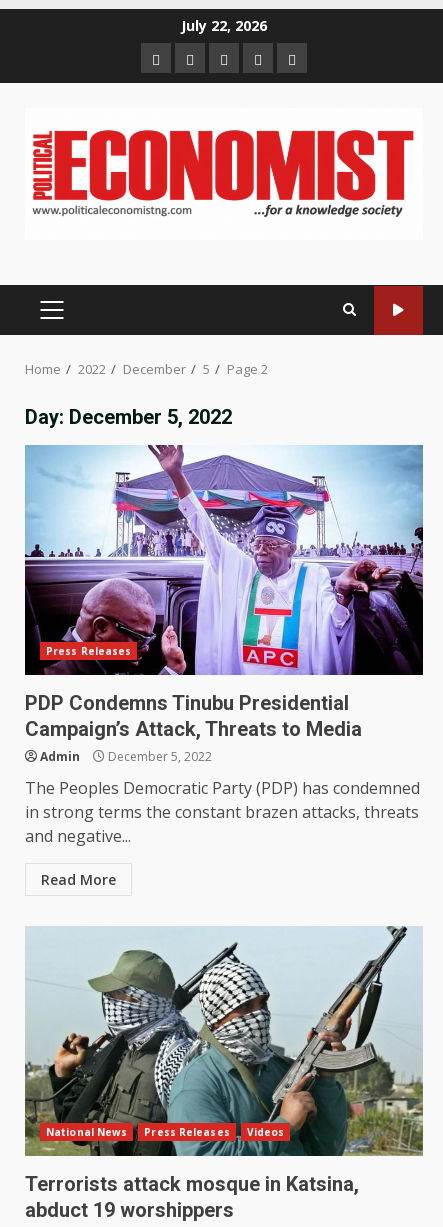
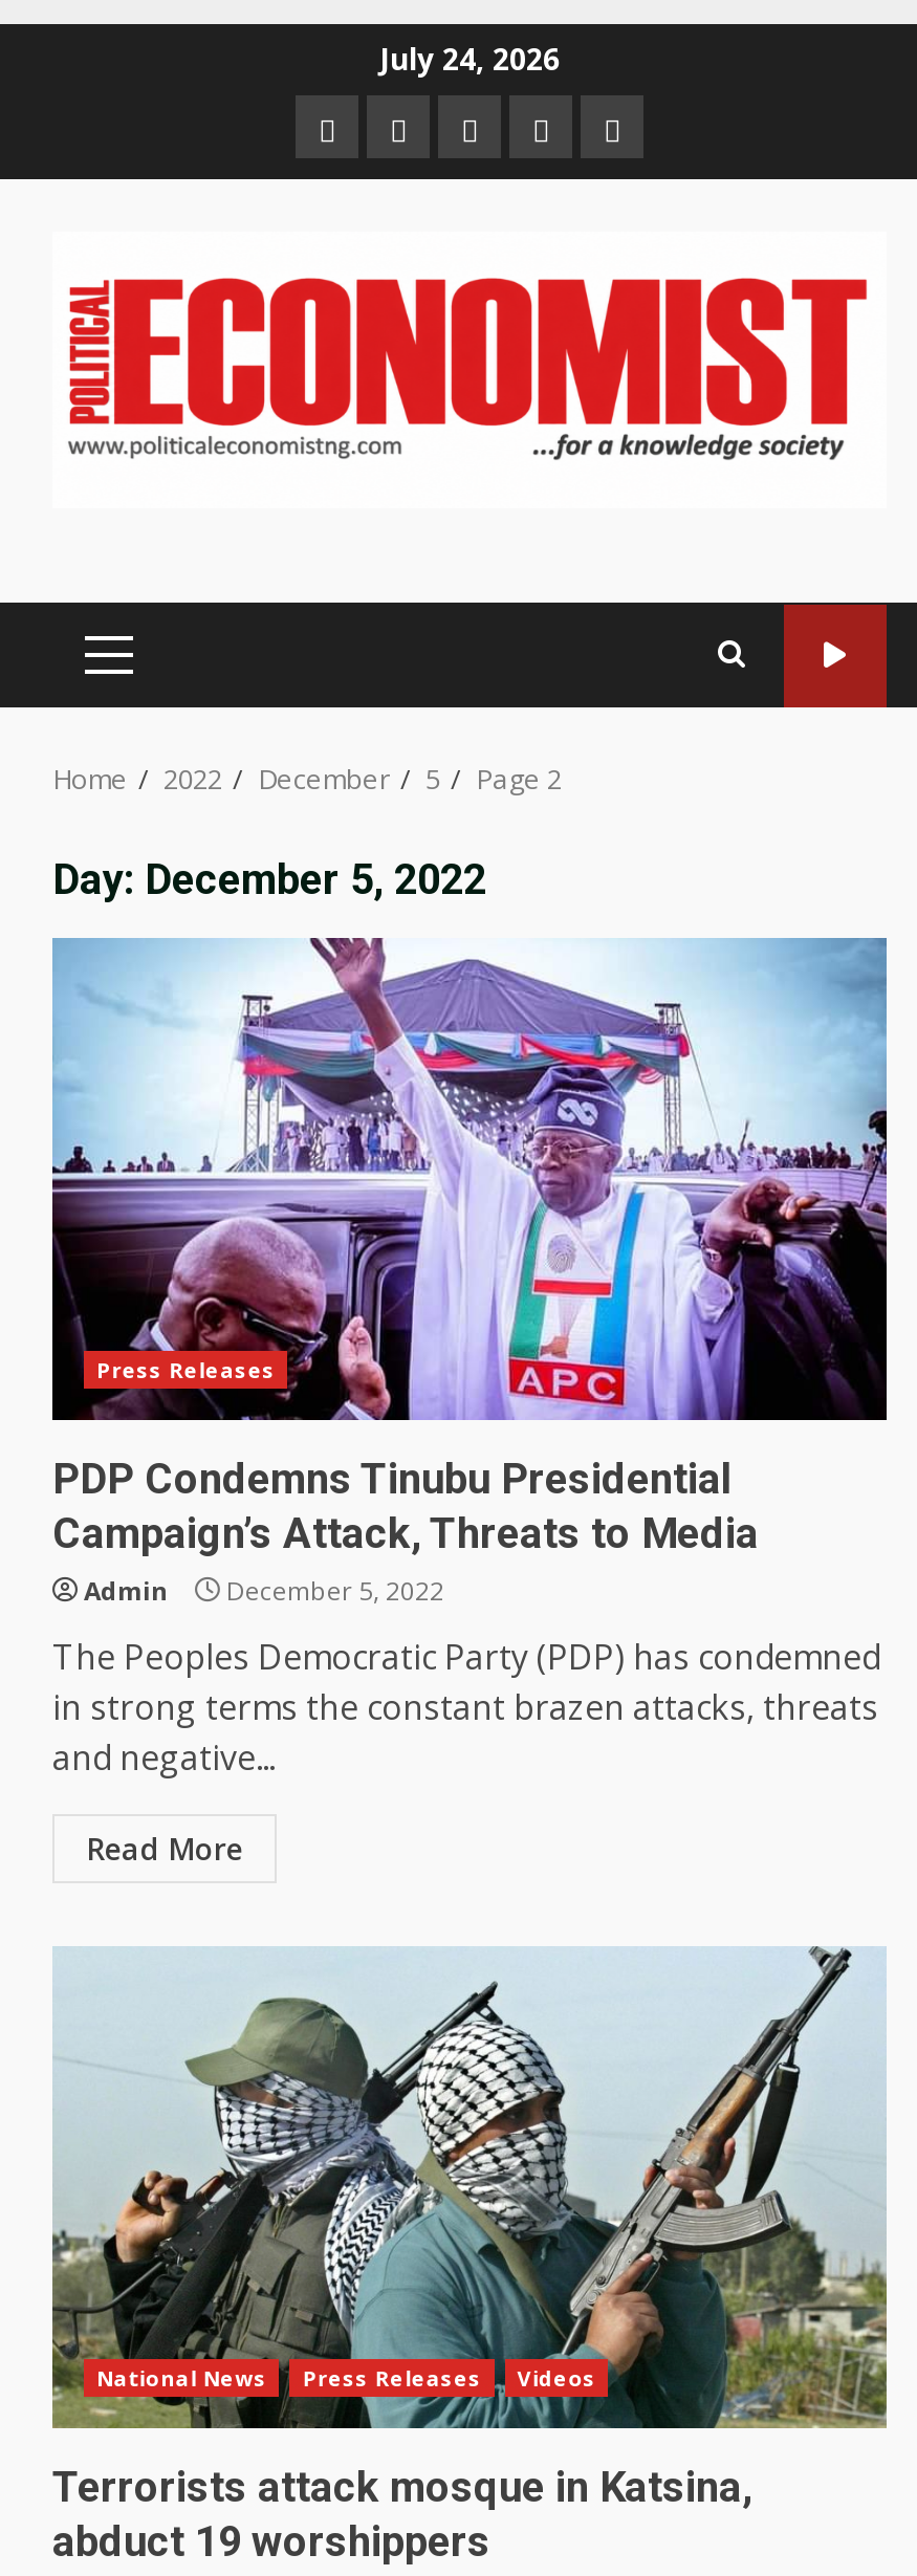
[181,16,267,35] July 22, 2026 -> [379,39,560,79] July 24, 2026

